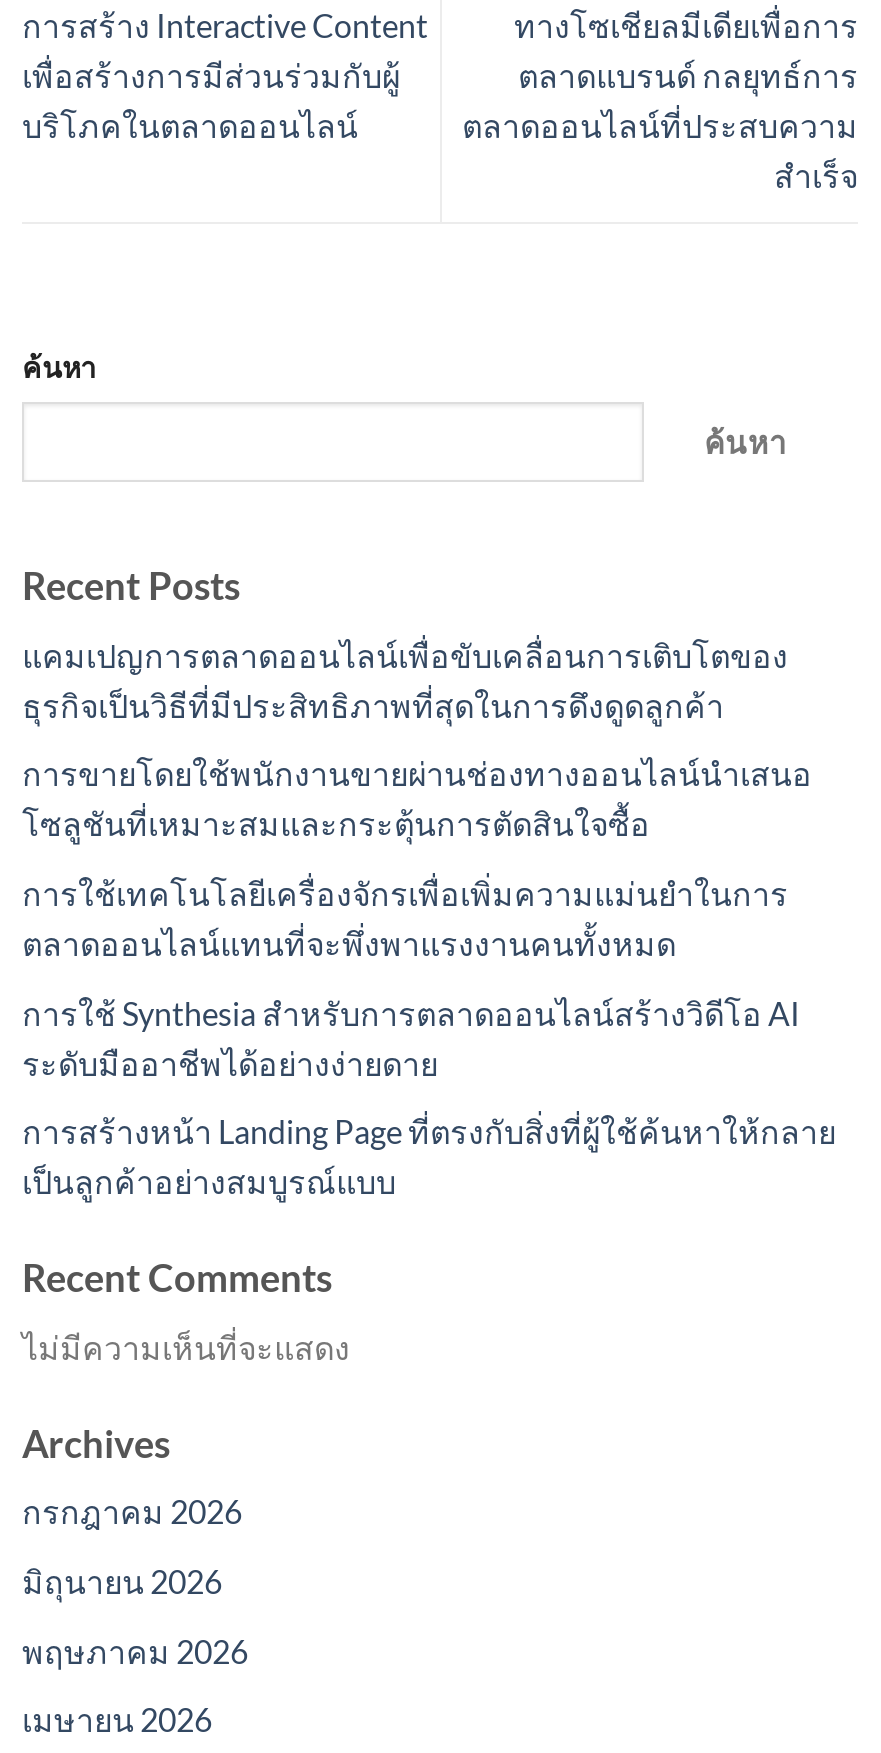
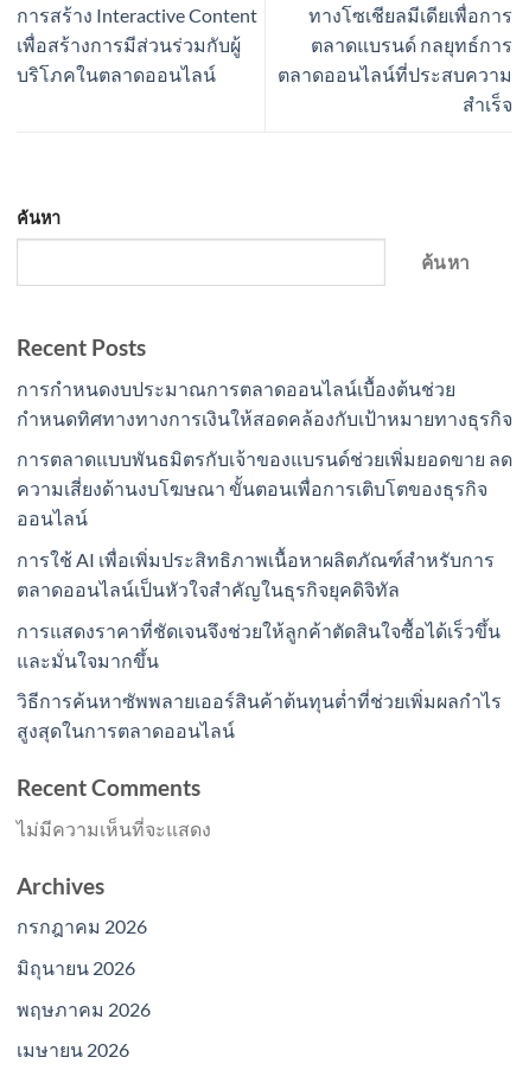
[22,636,788,724] แคมเปญการตลาดออนไลน์เพื่อขับเคลื่อนการเติบโตของ | ธุรกิจเป็นวิธีที่มีประสิทธิภาพที่สุดในการดึงดูดลูกค้า -> [17,377,512,429] การกำหนดงบประมาณการตลาดออนไลน์เบื้องต้นช่วย | กำหนดทิศทางทางการเงินให้สอดคล้องกับเป้าหมายทางธุรกิจ
[22,755,812,843] การขายโดยใช้พนักงานขายผ่านช่องทางออนไลน์นำเสนอ | โซลูชันที่เหมาะสมและกระตุ้นการตัดสินใจซื้อ -> [17,448,512,530] การตลาดแบบพันธมิตรกับเจ้าของแบรนด์ช่วยเพิ่มยอดขาย ลด | ความเสี่ยงด้านงบโฆษณา ขั้นตอนเพื่อการเติบโตของธุรกิจ | ออนไลน์
[22,874,788,962] การใช้เทคโนโลยีเครื่องจักรเพื่อเพิ่มความแม่นยำในการ | ตลาดออนไลน์แทนที่จะพึ่งพาแรงงานคนทั้งหมด -> [17,548,495,600] การใช้ AI เพื่อเพิ่มประสิทธิภาพเนื้อหาผลิตภัณฑ์สำหรับการ | ตลาดออนไลน์เป็นหัวใจสำคัญในธุรกิจยุคดิจิทัล
[22,993,800,1081] การใช้ Synthesia สำหรับการตลาดออนไลน์สร้างวิดีโอ AI | ระดับมืออาชีพได้อย่างง่ายดาย -> [17,619,501,671] การแสดงราคาที่ชัดเจนจึงช่วยให้ลูกค้าตัดสินใจซื้อได้เร็วขึ้น | และมั่นใจมากขึ้น
[22,1112,836,1200] การสร้างหน้า Landing Page ที่ตรงกับสิ่งที่ผู้ใช้ค้นหาให้กลาย | เป็นลูกค้าอย่างสมบูรณ์แบบ -> [17,689,502,742] วิธีการค้นหาซัพพลายเออร์สินค้าต้นทุนต่ำที่ช่วยเพิ่มผลกำไร | สูงสุดในการตลาดออนไลน์

